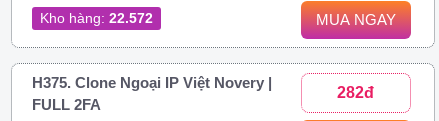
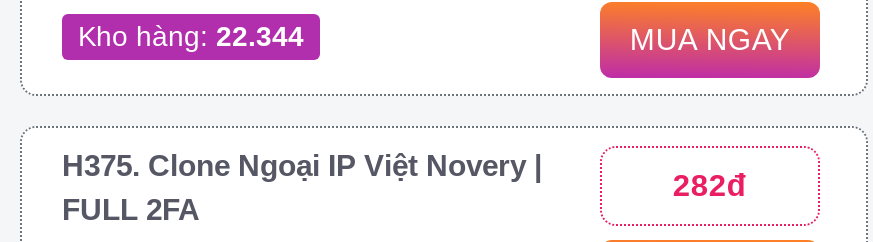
[40,10,153,26] Kho hàng: 22.572 -> [78,20,304,52] Kho hàng: 22.344

